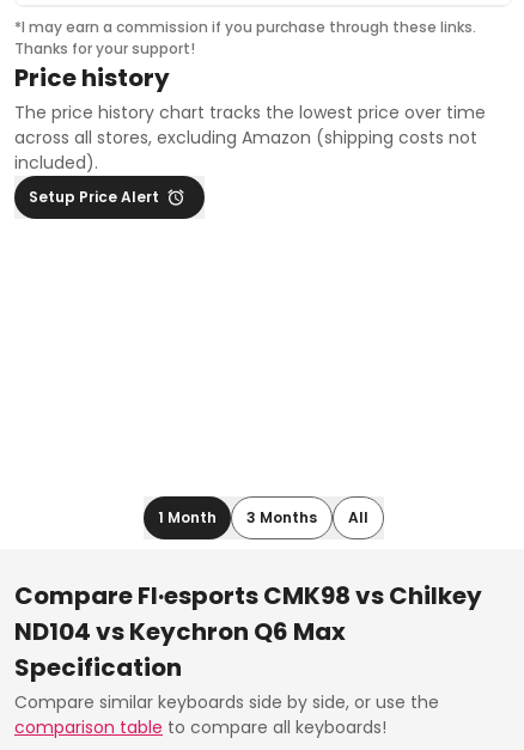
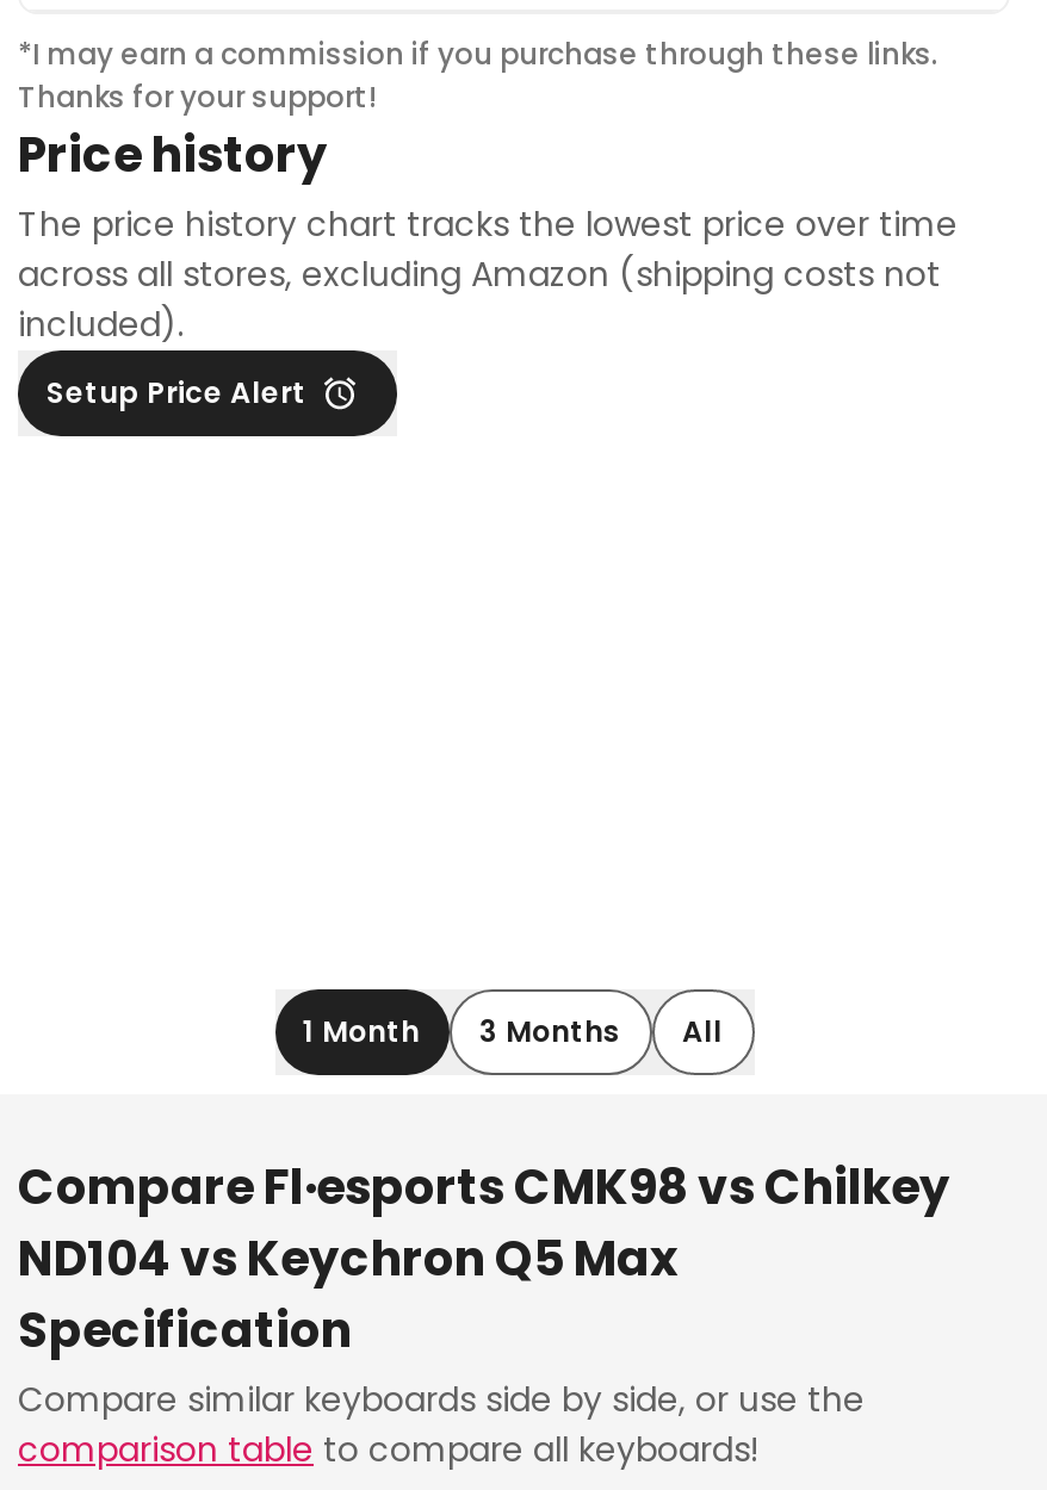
[14,615,346,648] ND104 vs Keychron Q6 Max -> [18,1225,679,1292] ND104 vs Keychron Q5 Max

